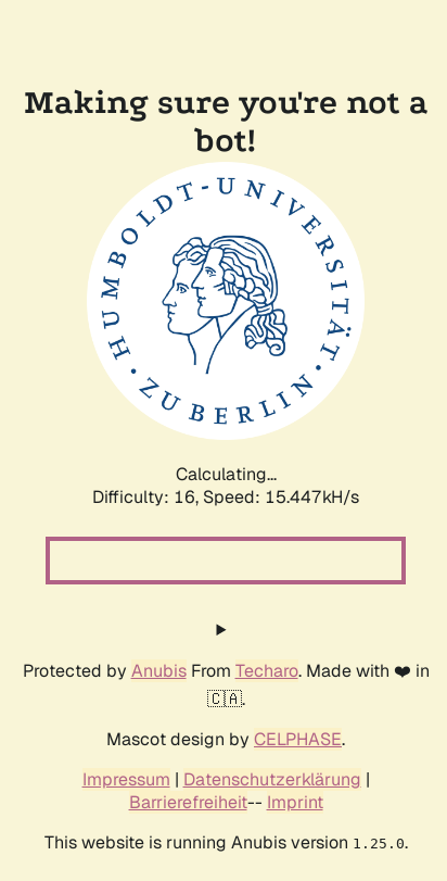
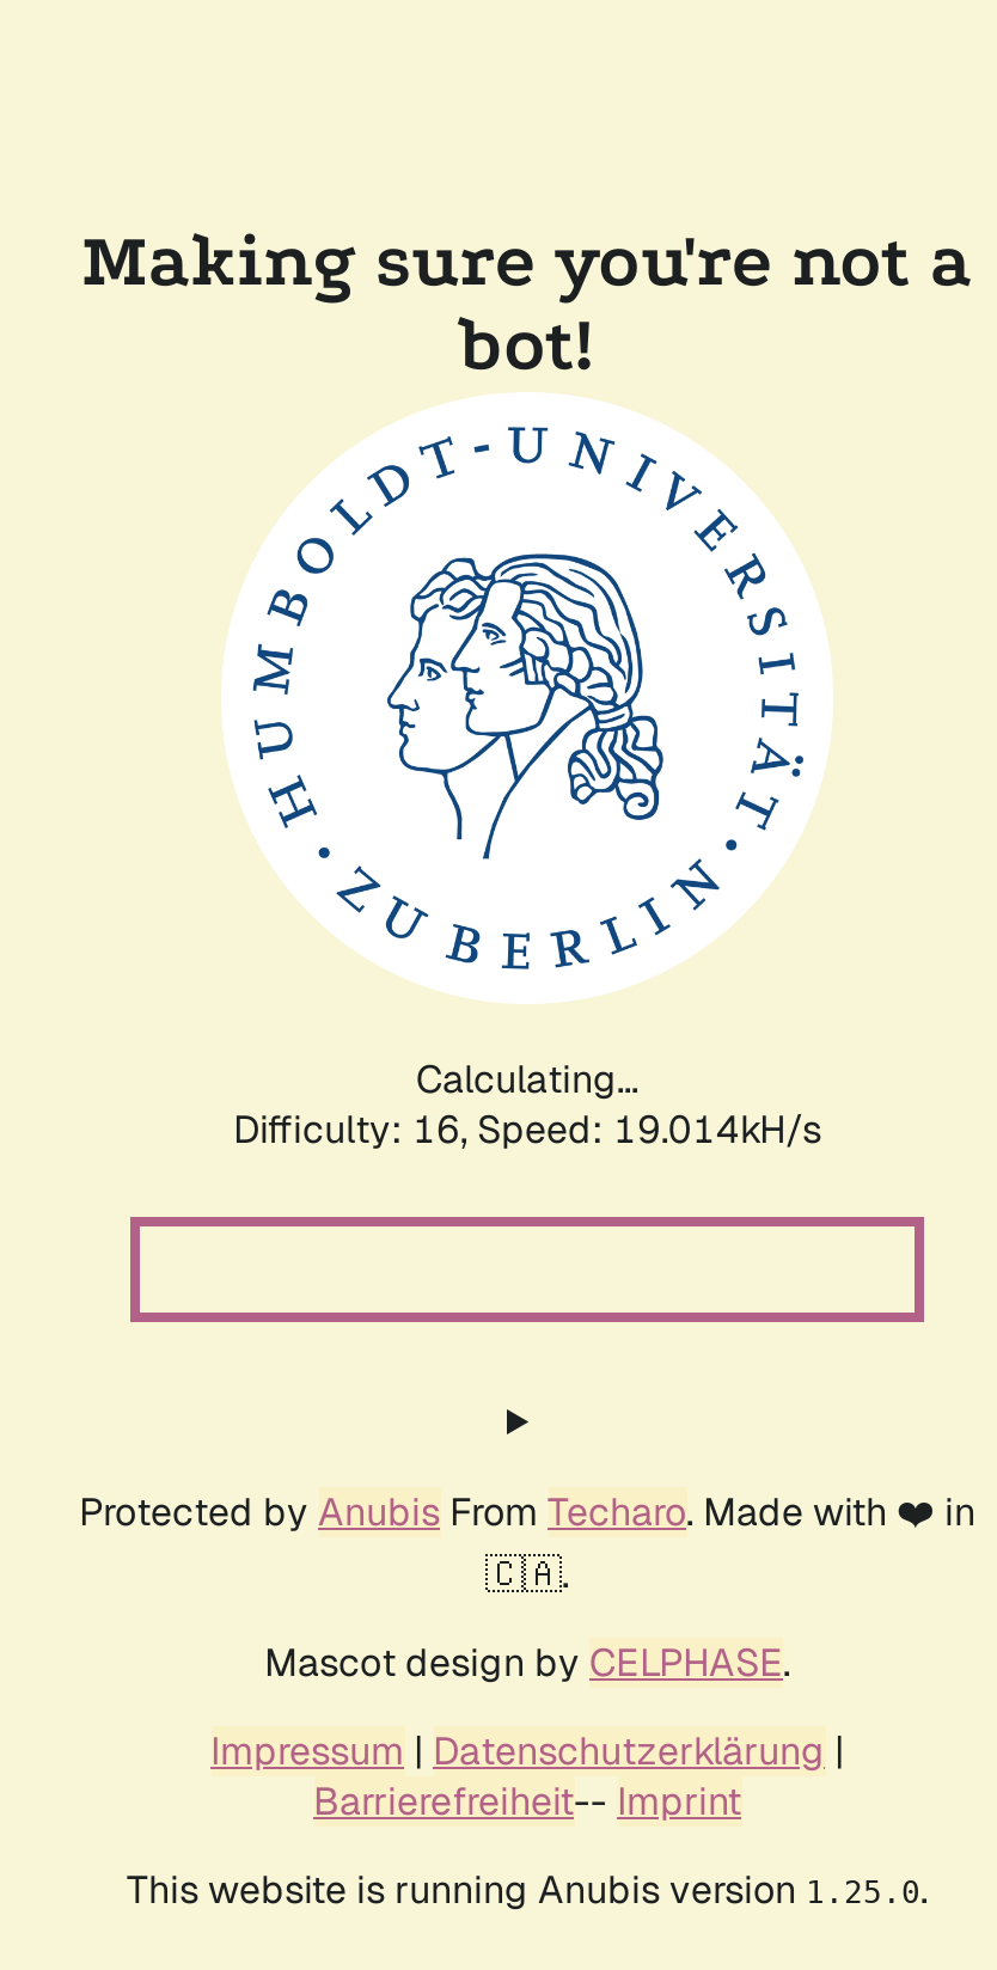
[92,486,359,508] Difficulty: 16, Speed: 15.447kH/s -> [233,1105,821,1155] Difficulty: 16, Speed: 19.014kH/s

